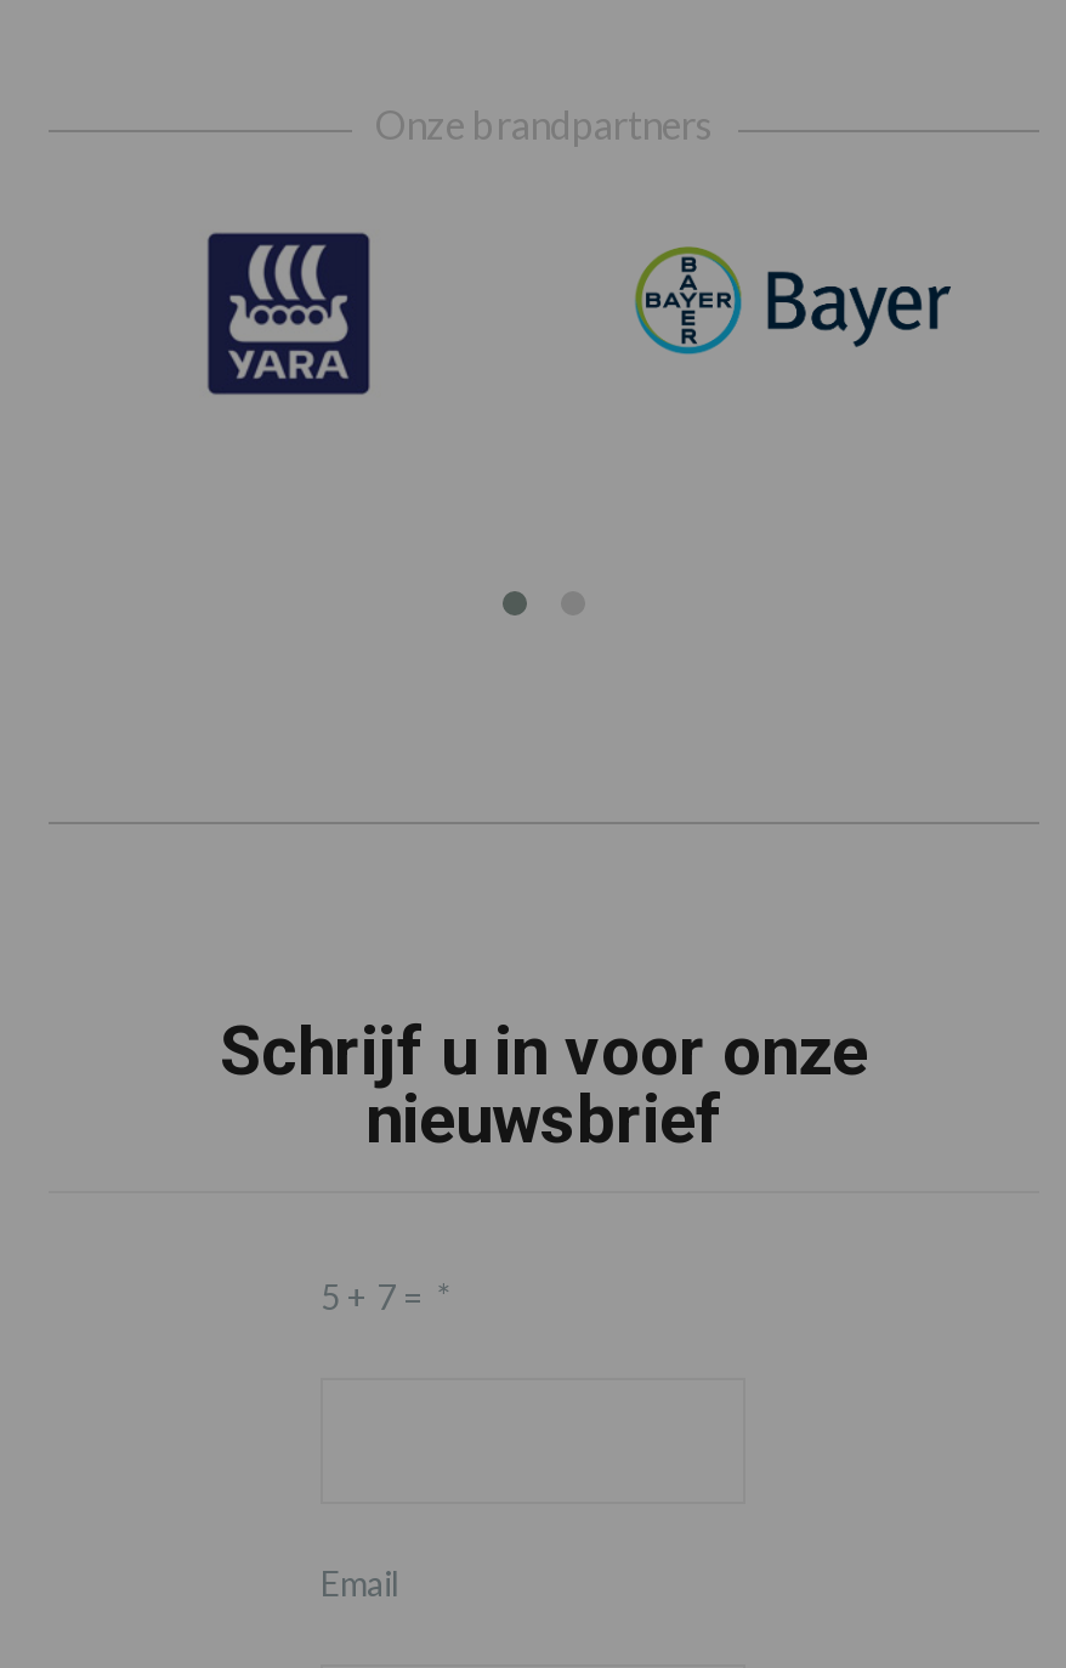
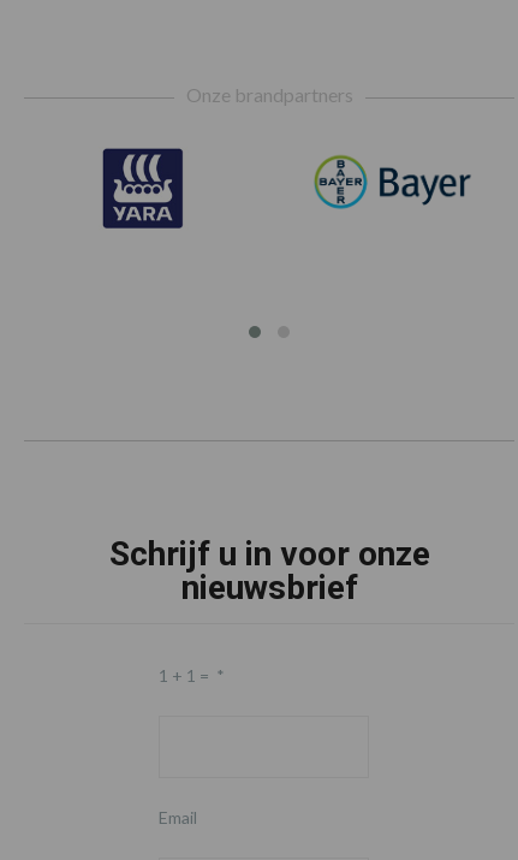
[321,1275,454,1316] 5 + 7 = * -> [159,665,225,686] 1 + 1 = *

